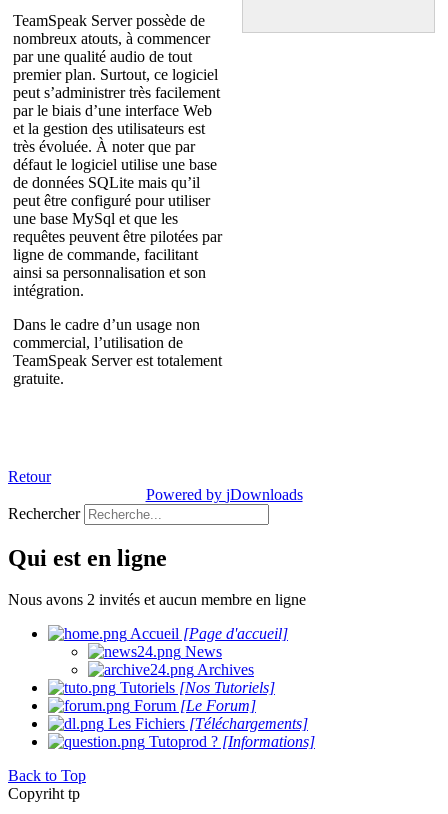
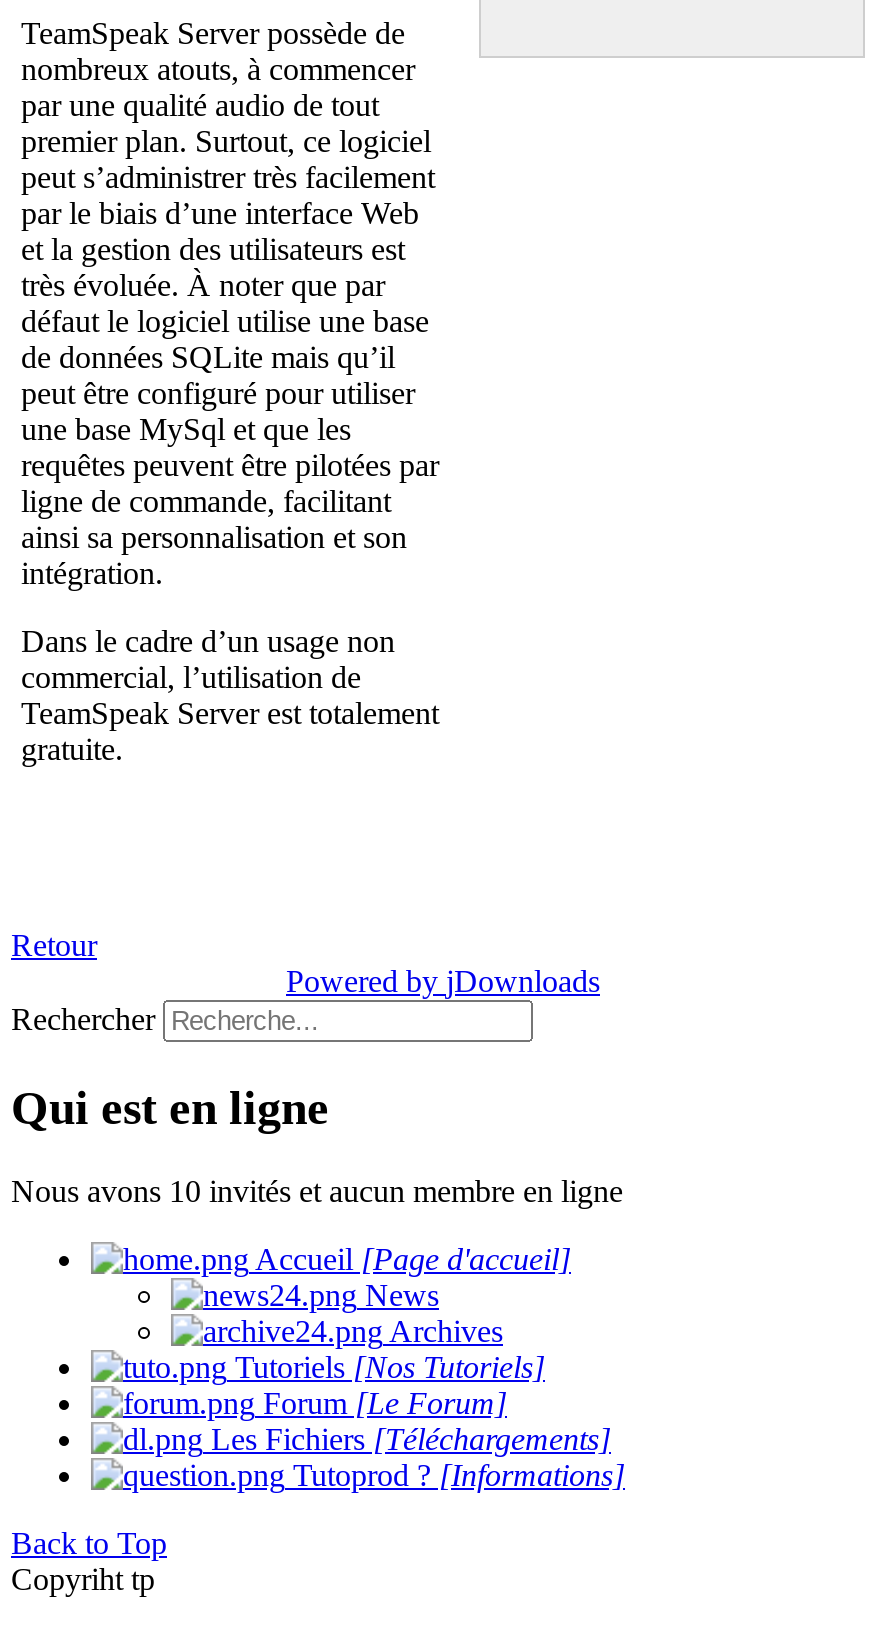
[8,591,306,608] Nous avons 2 invités et aucun membre en ligne -> [11,1175,623,1209] Nous avons 10 invités et aucun membre en ligne

